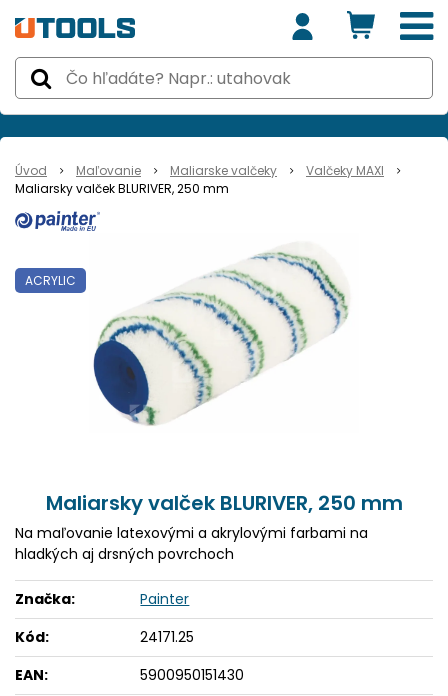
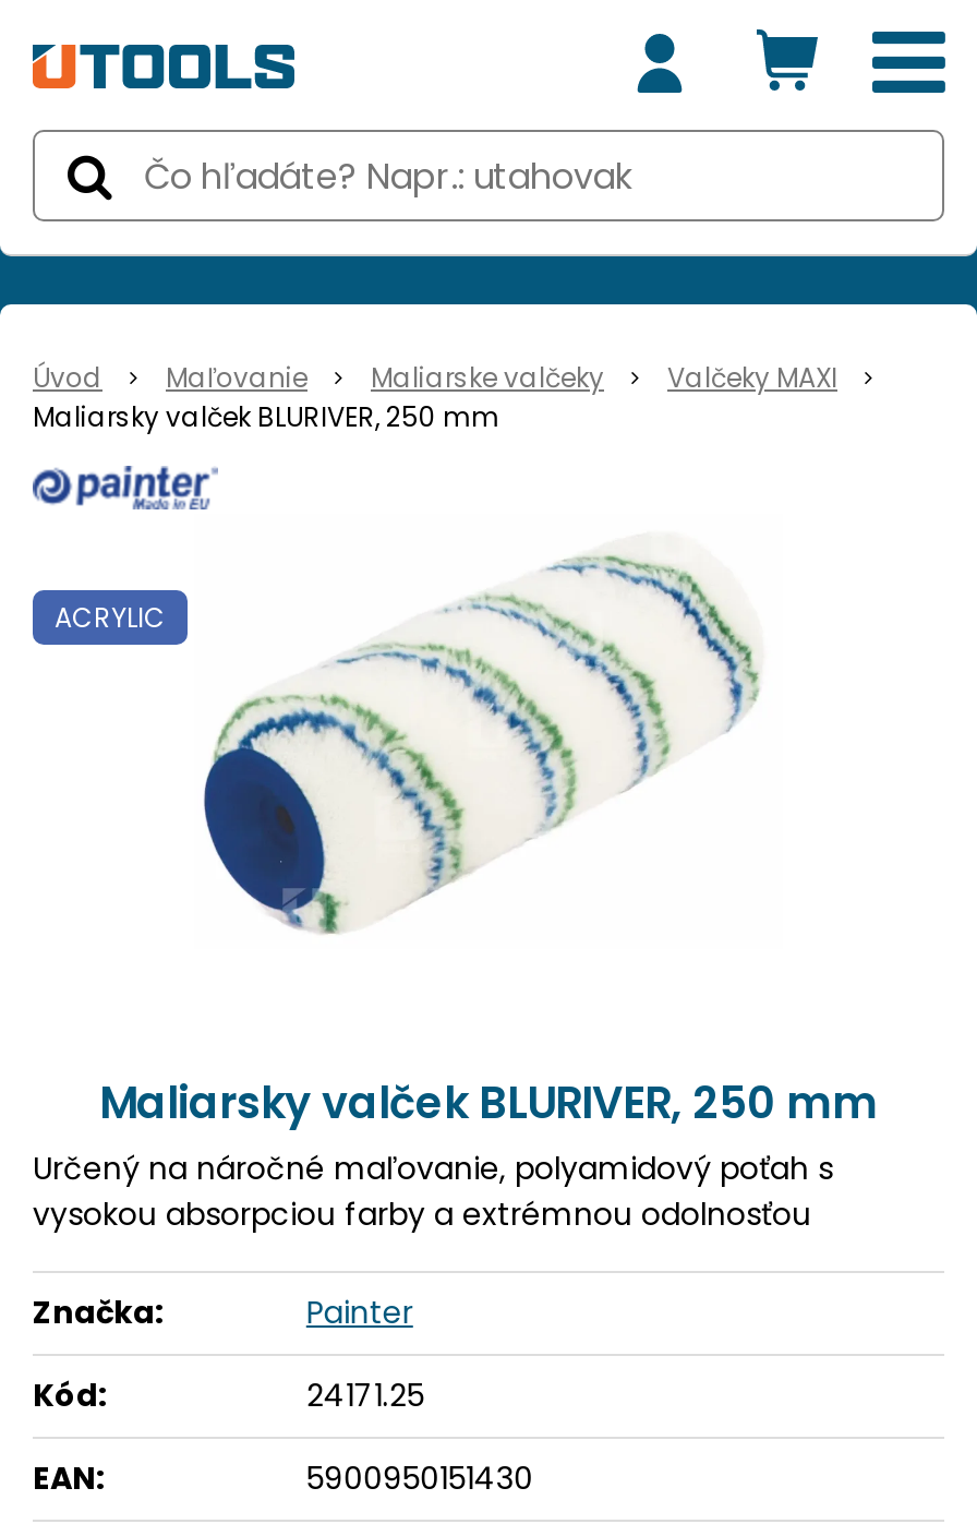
[15,523,368,564] Na maľovanie latexovými a akrylovými farbami na | hladkých aj drsných povrchoch -> [33,1147,833,1236] Určený na náročné maľovanie, polyamidový poťah s | vysokou absorpciou farby a extrémnou odolnosťou

